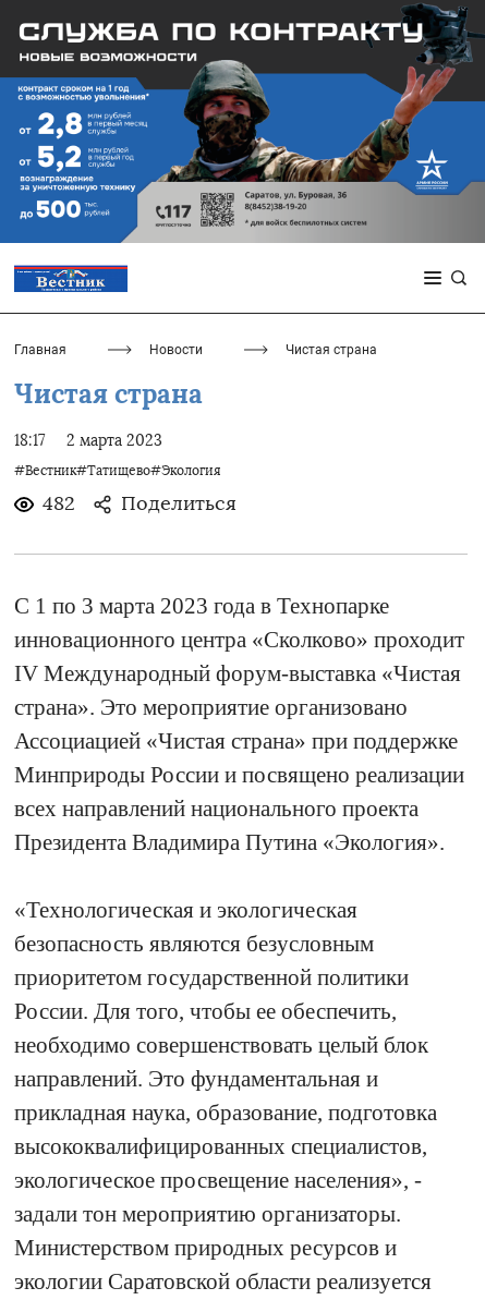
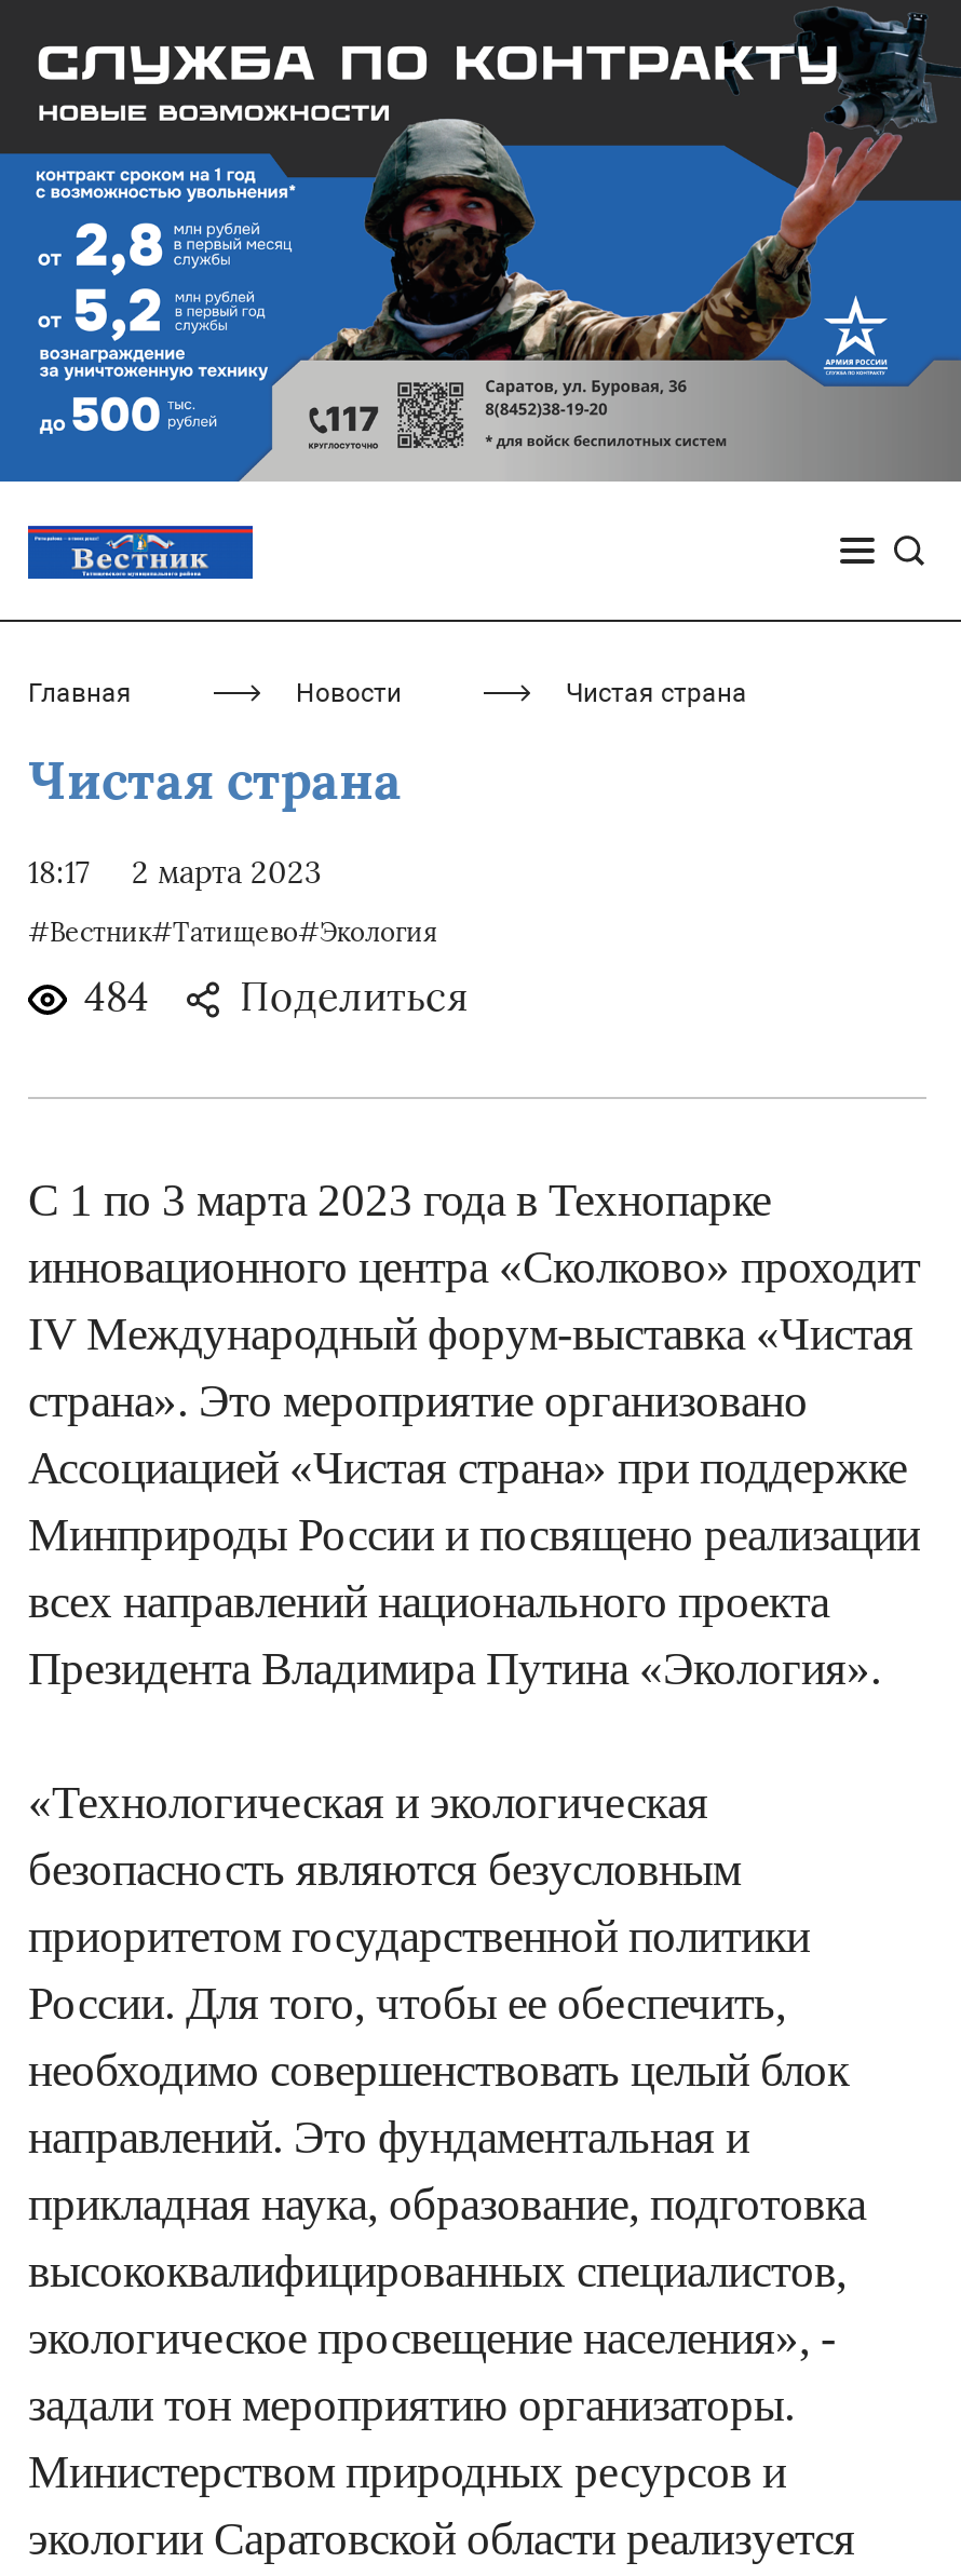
[43,491,237,515] 482 Поделиться -> [84,974,469,1021] 484 Поделиться

